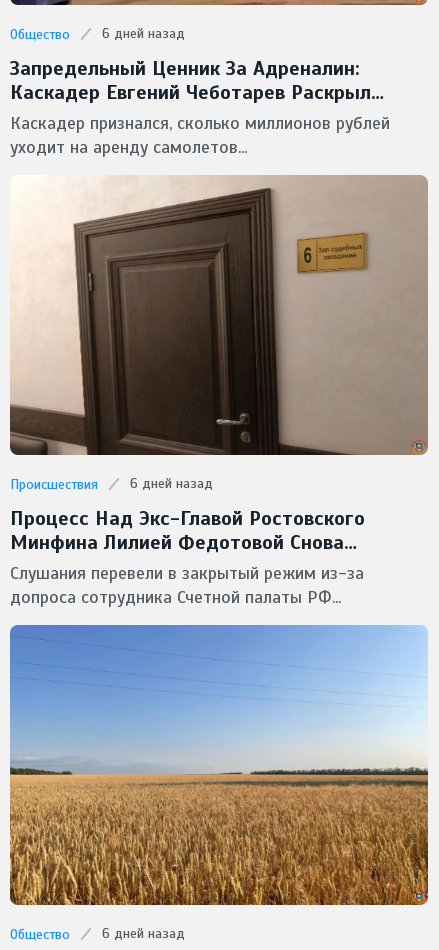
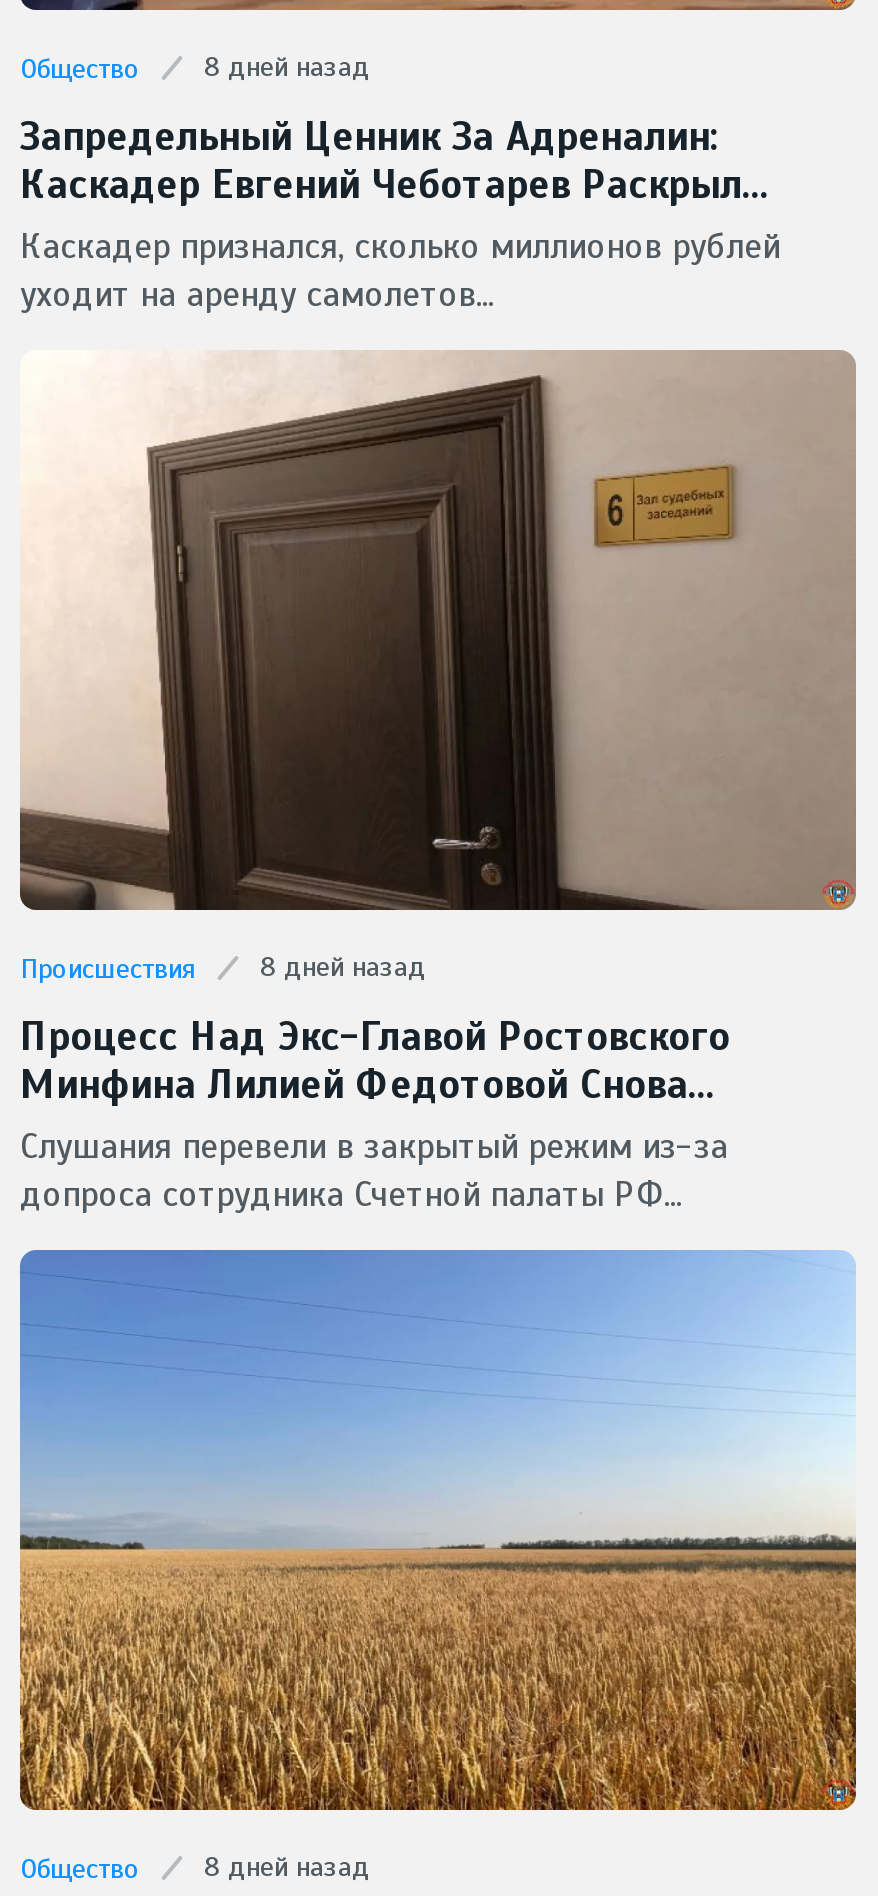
[10,25,185,43] Общество 6 дней назад -> [20,50,370,86] Общество 8 дней назад
[10,475,213,493] Происшествия 6 дней назад -> [20,950,426,986] Происшествия 8 дней назад
[10,925,185,943] Общество 6 дней назад -> [20,1850,370,1886] Общество 8 дней назад

